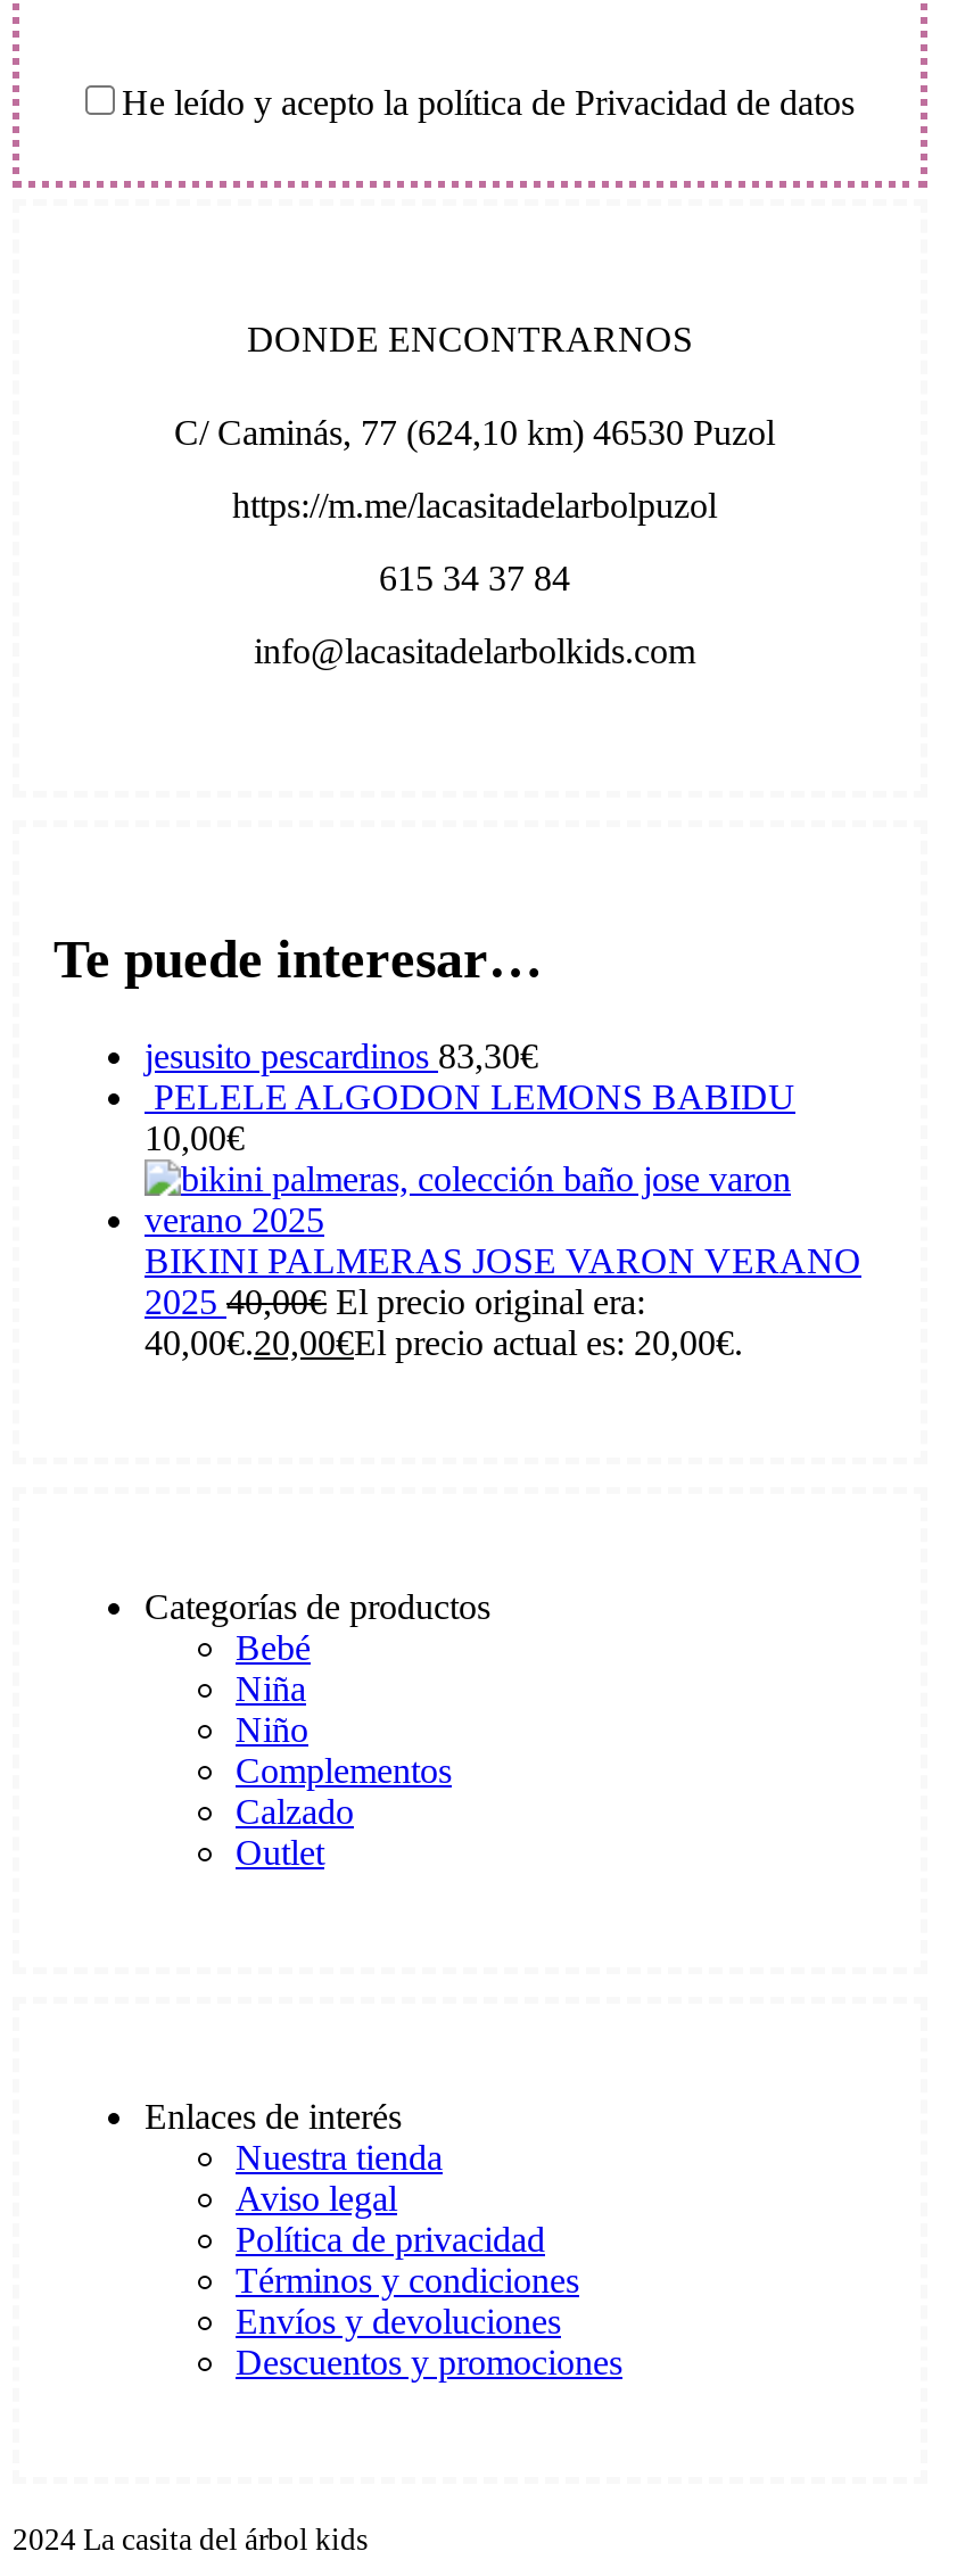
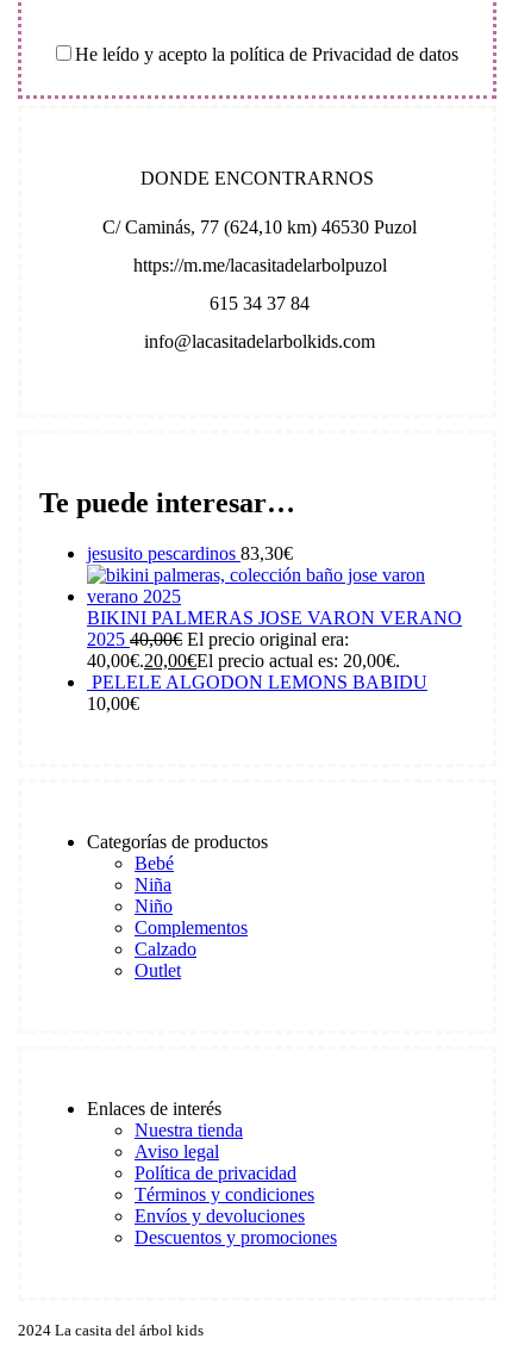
moved [145,1077,795,1156] -> [87,672,427,714]: PELELE ALGODON LEMONS BABIDU | 10,00€
moved [145,1240,861,1361] -> [87,608,462,671]: BIKINI PALMERAS JOSE VARON VERANO | 40,00€.20,00€El precio actual es: 20,00€.

